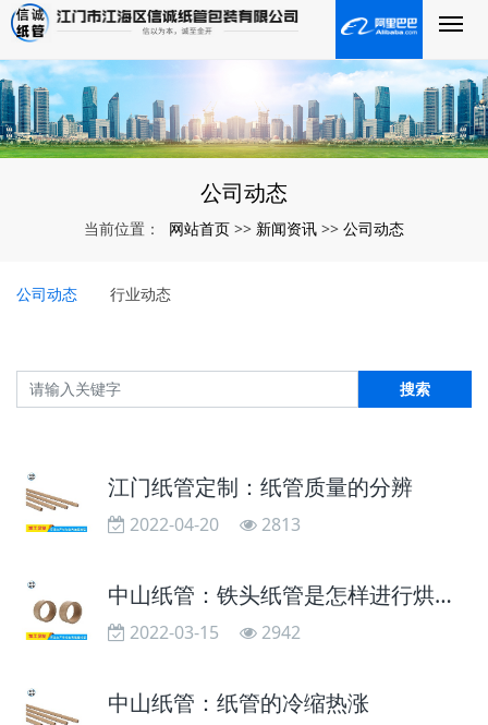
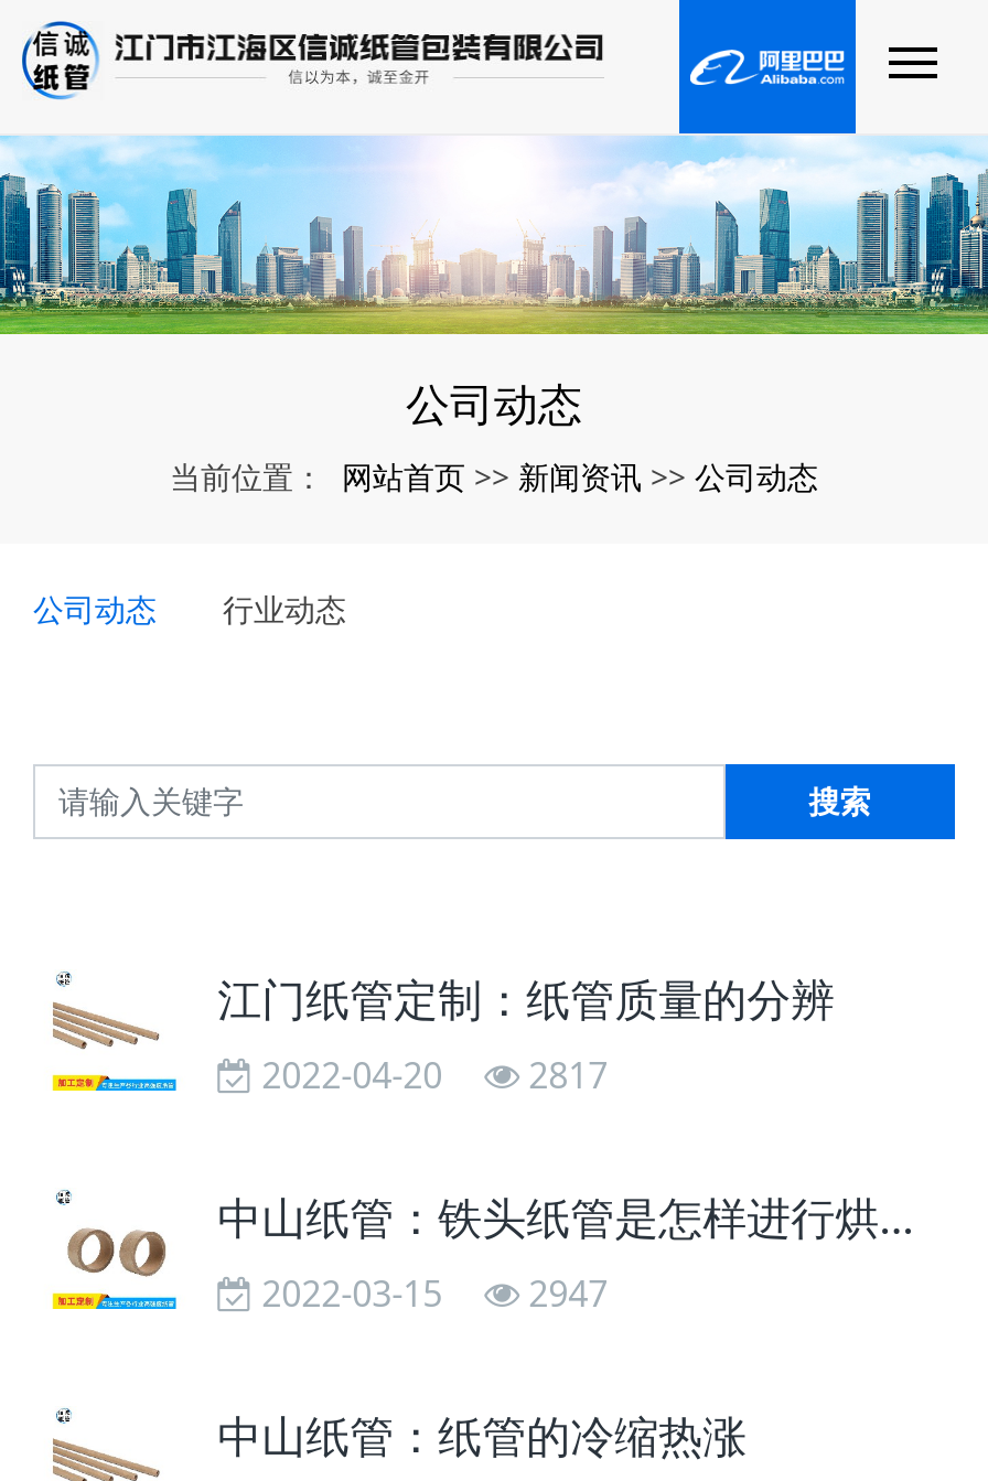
[125,512,300,536] 2022-04-20 2813 -> [253,1050,608,1098] 2022-04-20 2817
[125,620,300,644] 2022-03-15 2942 -> [253,1268,608,1317] 2022-03-15 2947

